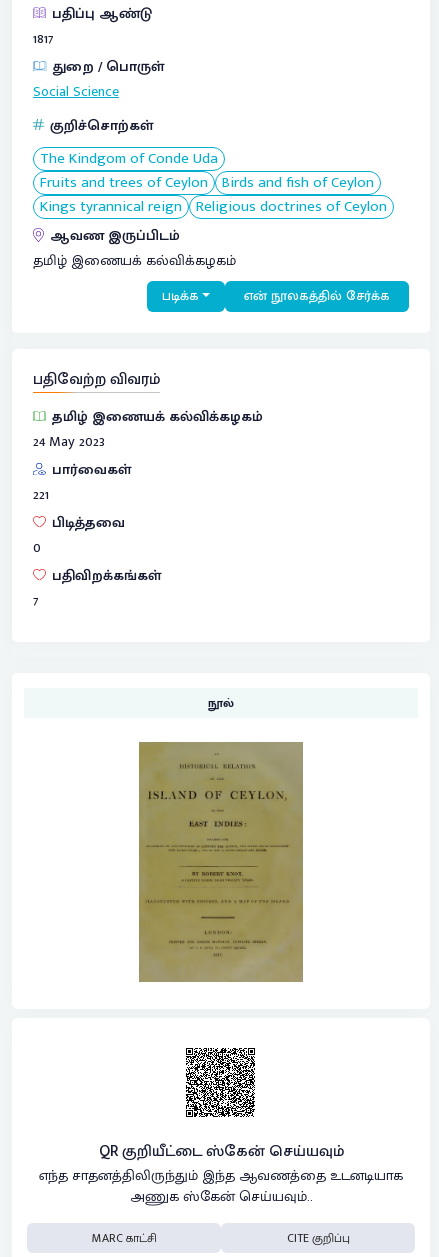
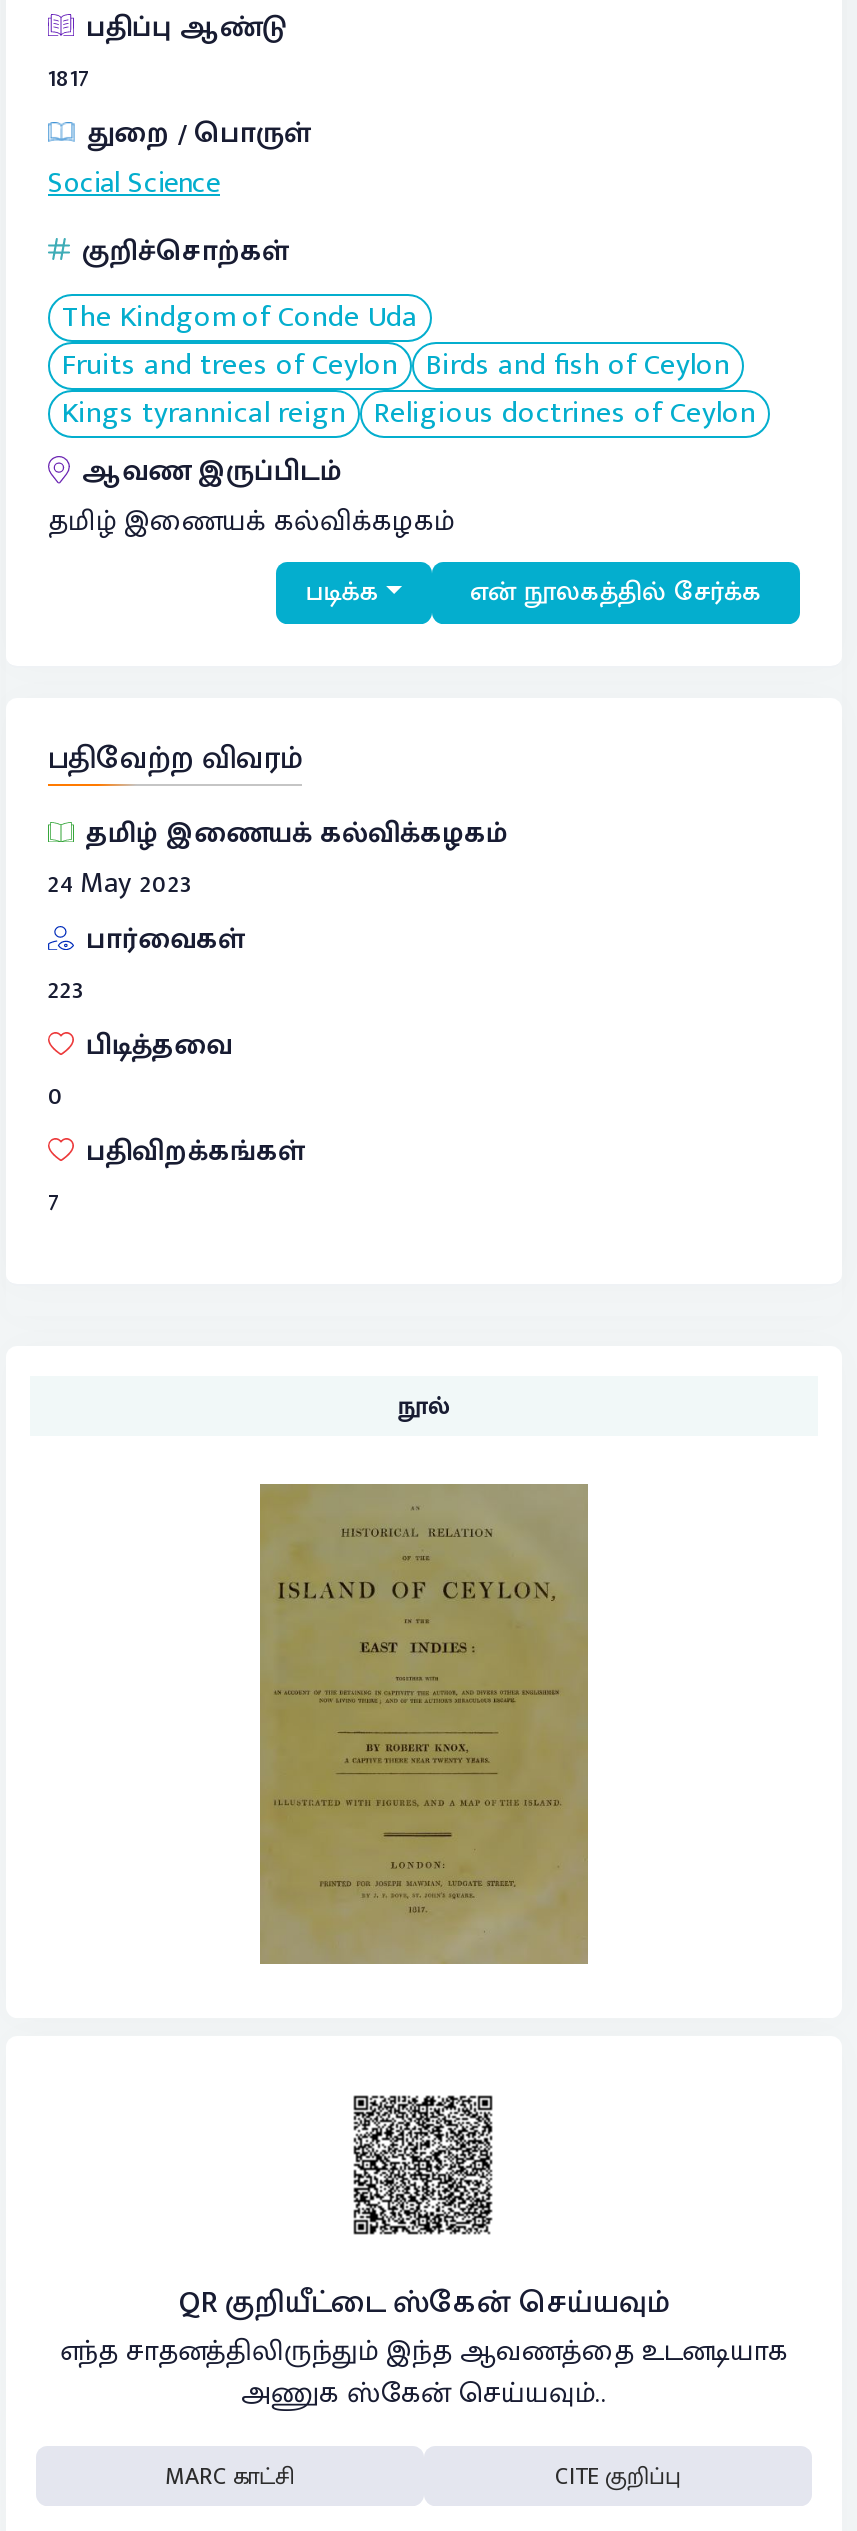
[33,483,49,507] 221 -> [48,966,84,1014] 223

